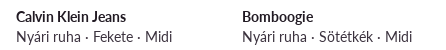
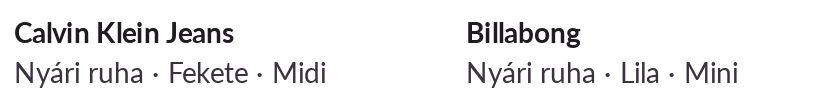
[242,8,412,45] Bomboogie | Nyári ruha · Sötétkék · Midi -> [466,14,738,88] Billabong | Nyári ruha · Lila · Mini

